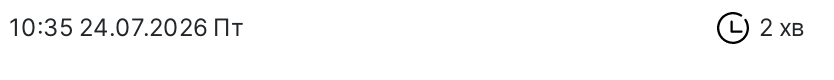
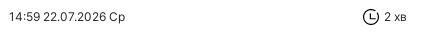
[9,12,243,42] 10:35 24.07.2026 Пт -> [9,9,125,24] 14:59 22.07.2026 Ср

